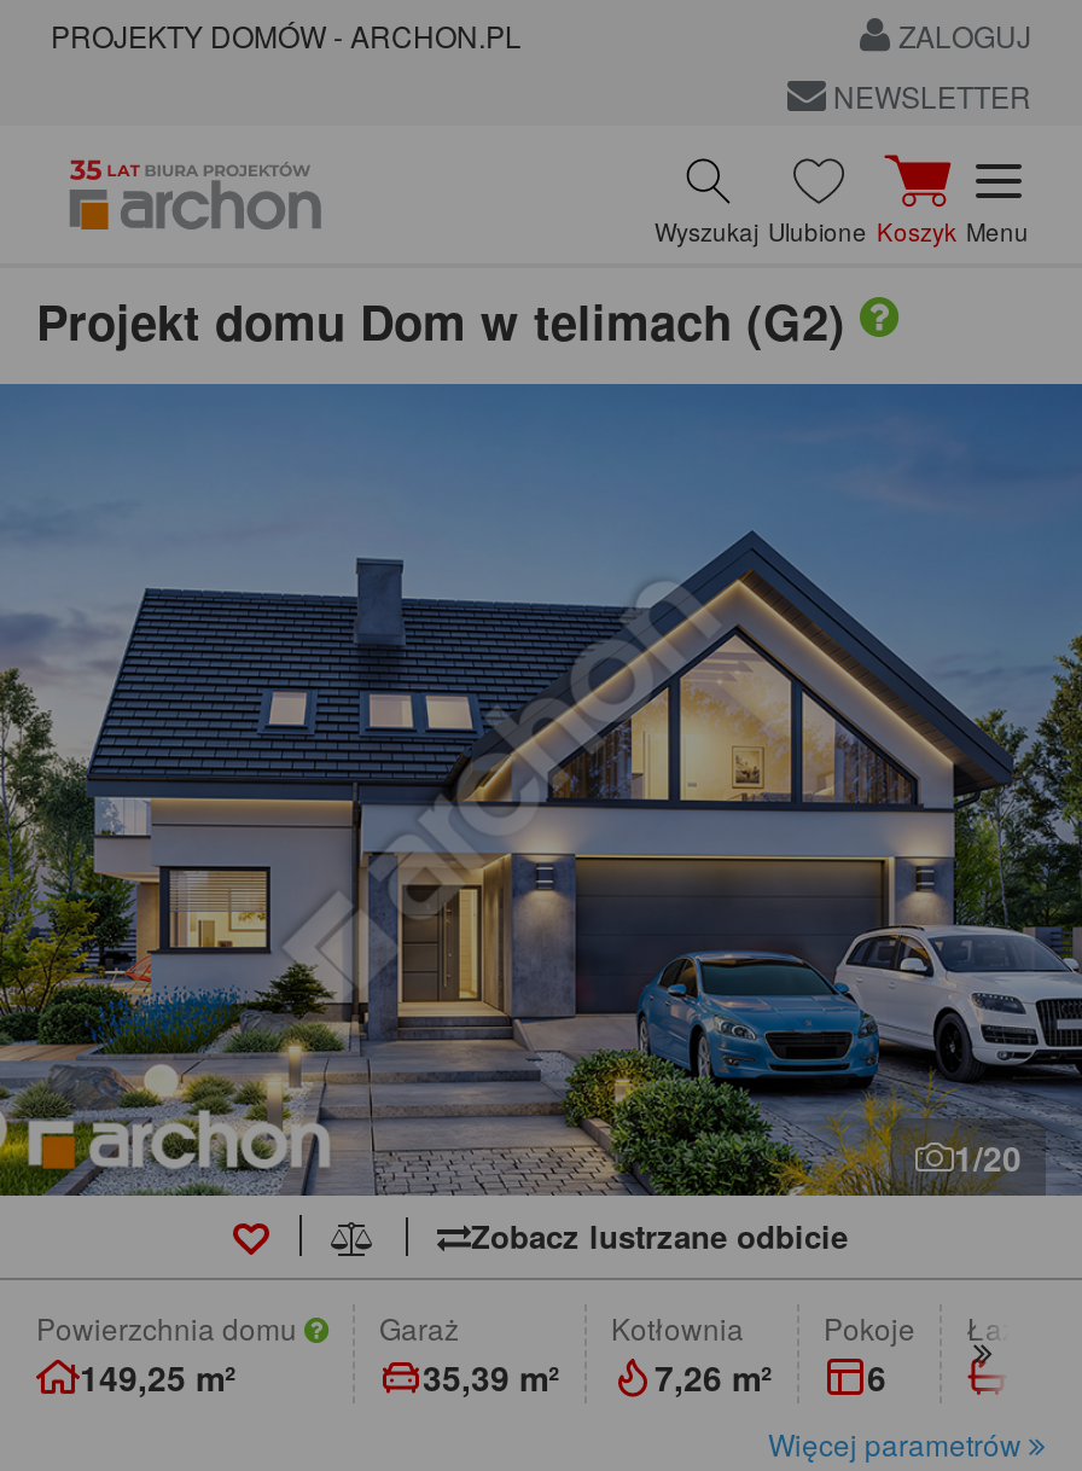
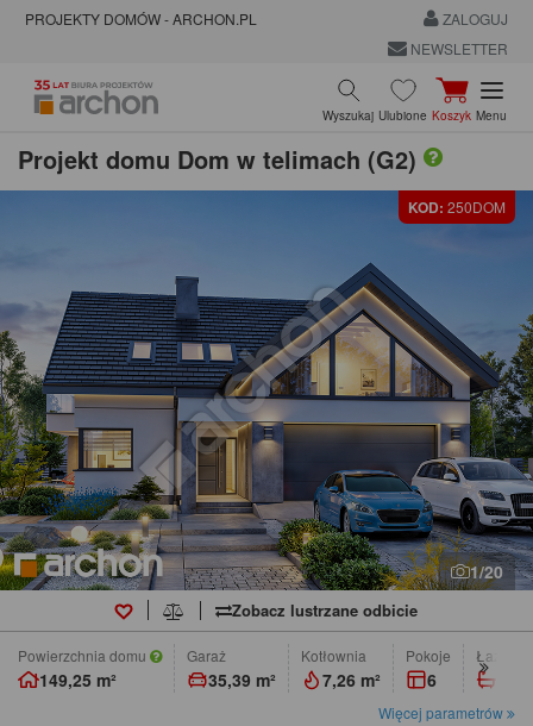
none -> [408,196,506,217] KOD: 250DOM

